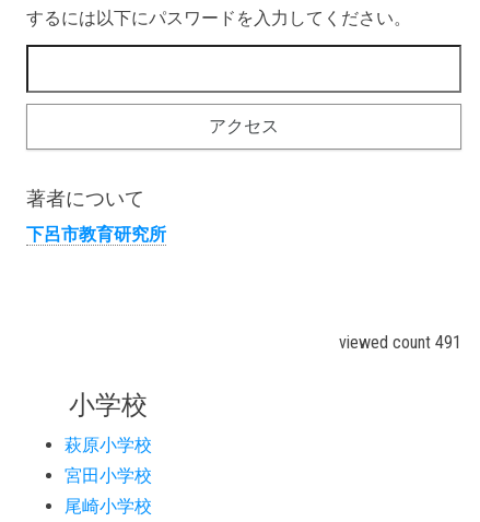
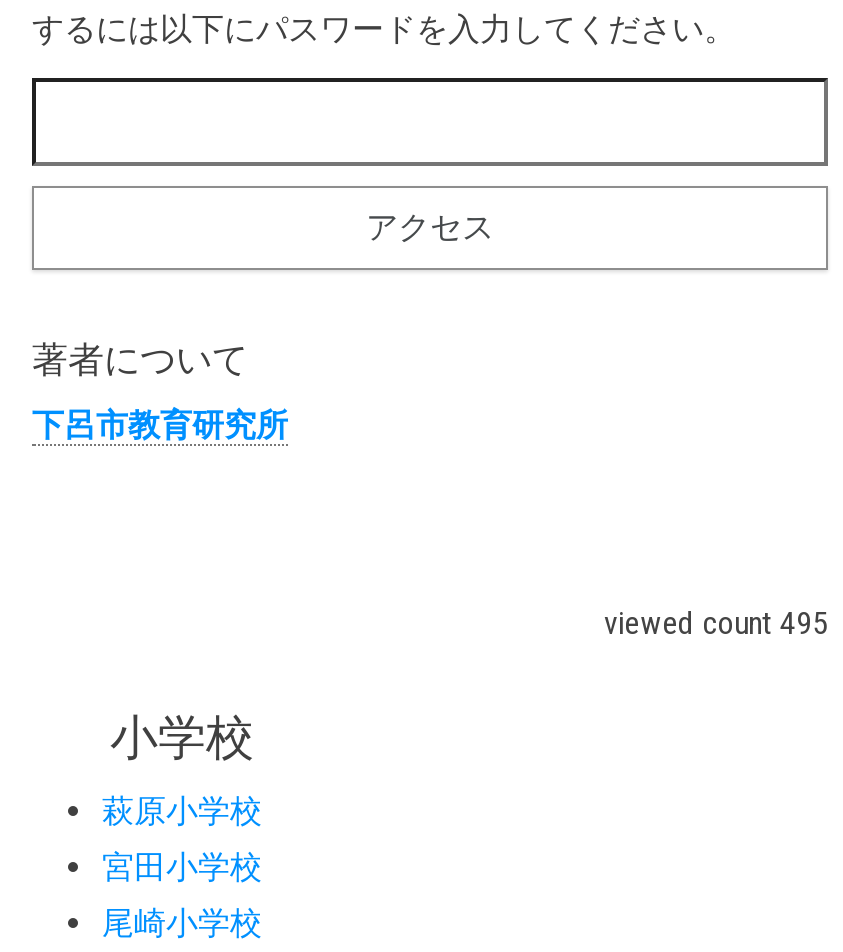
[339,332,461,353] viewed count 491 -> [604,604,828,642] viewed count 495

